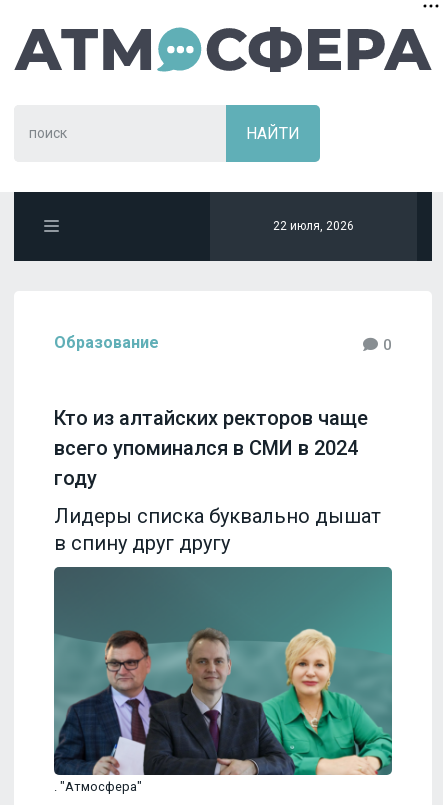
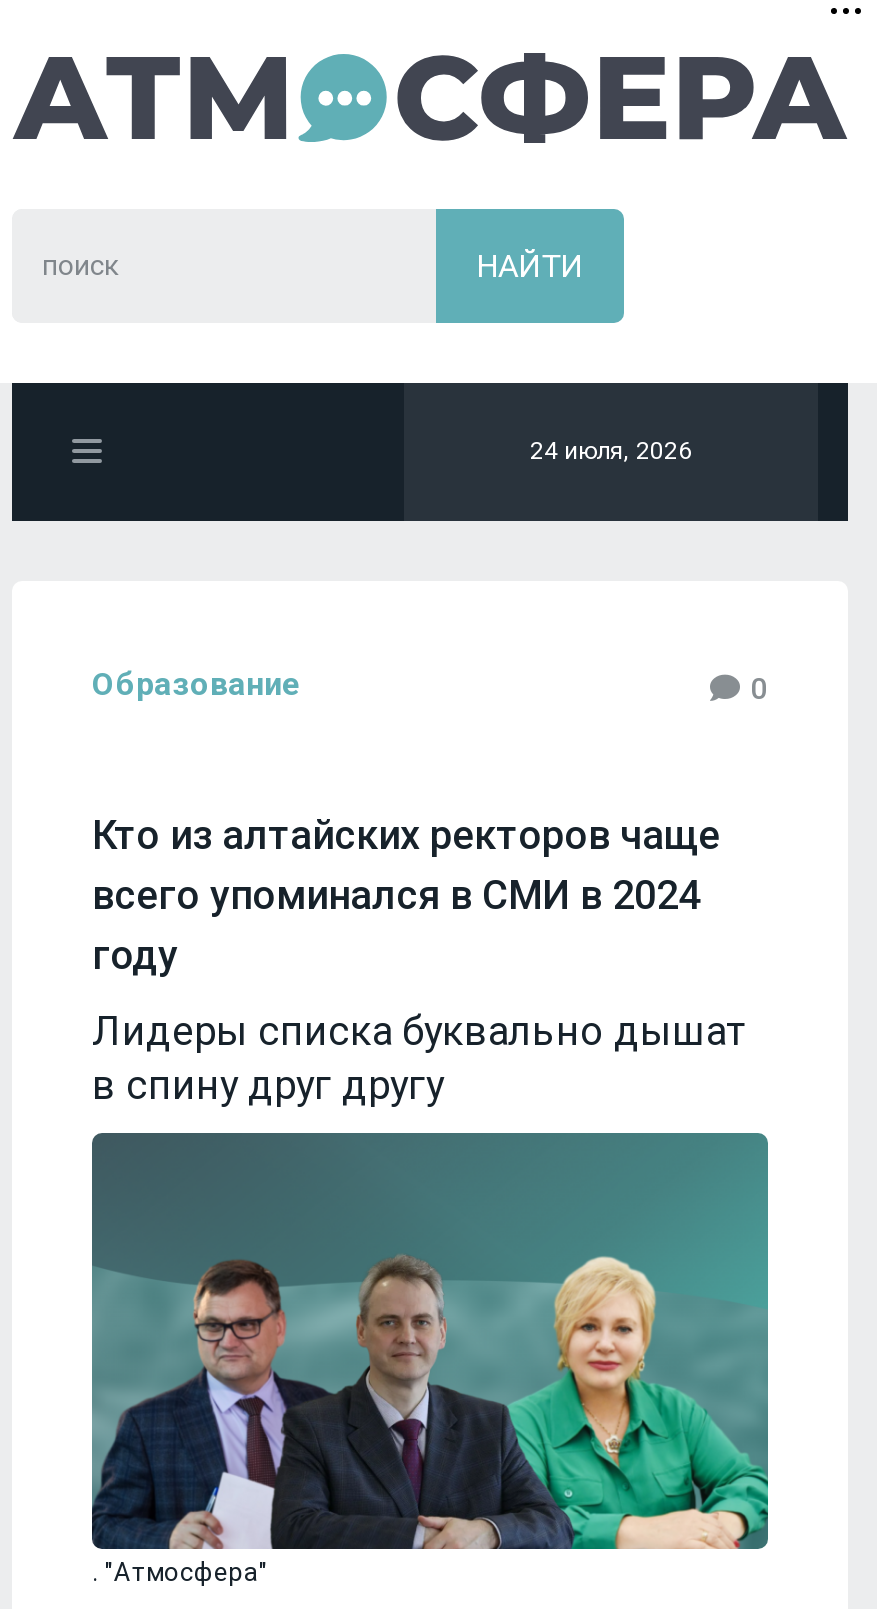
[273,219,354,233] 22 июля, 2026 -> [530,437,692,465] 24 июля, 2026

